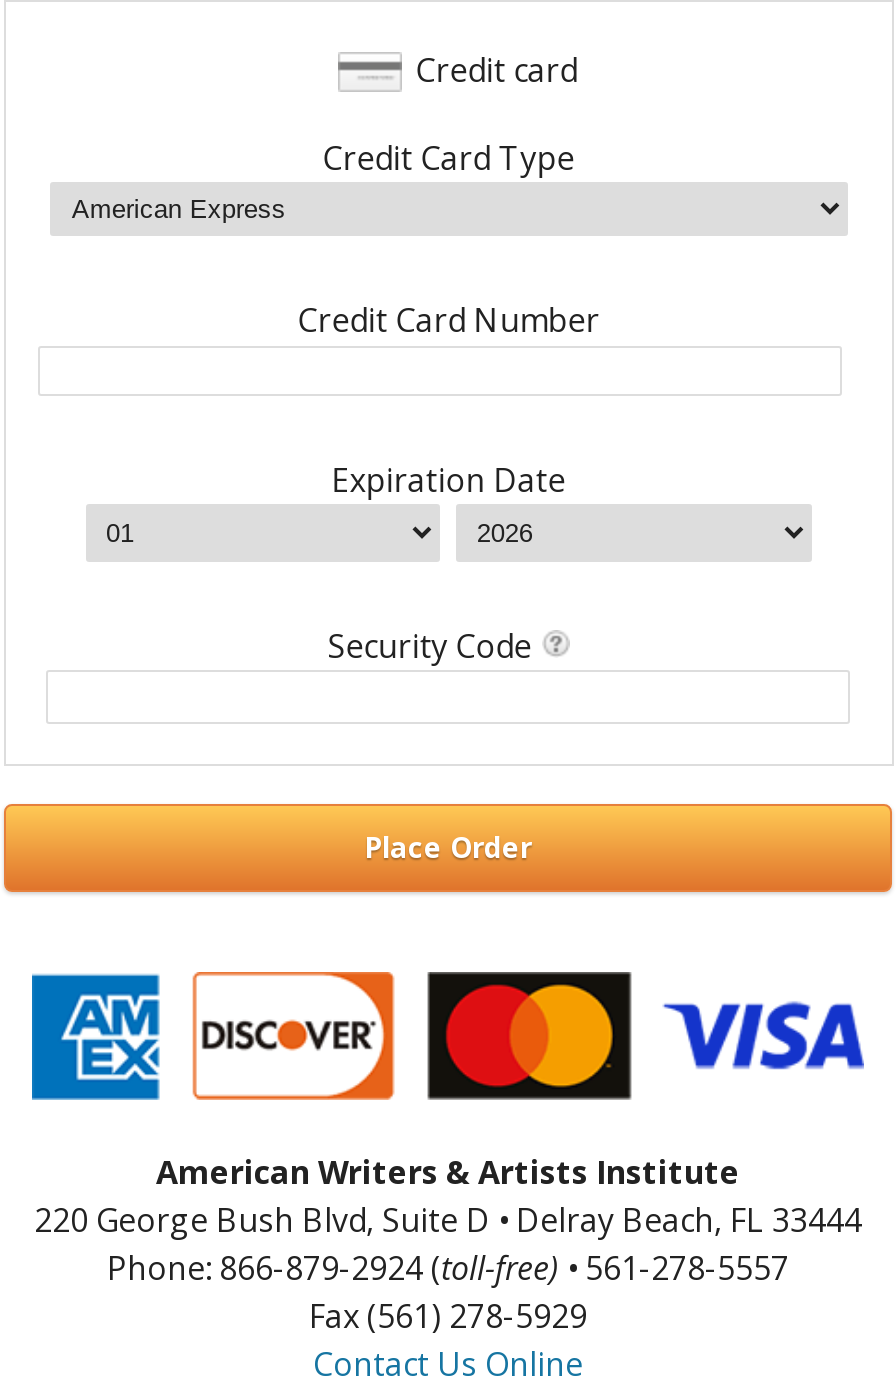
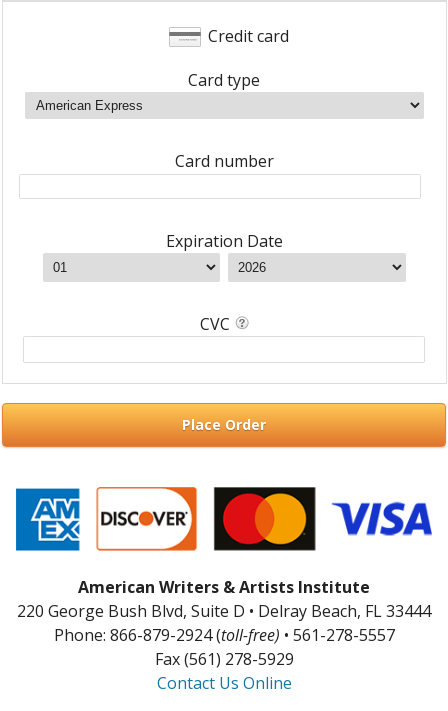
[322,135,574,179] Credit Card Type -> [188,69,260,91] Card type
[298,297,600,341] Credit Card Number -> [175,150,274,172] Card number
[328,623,532,667] Security Code -> [200,313,230,335] CVC

